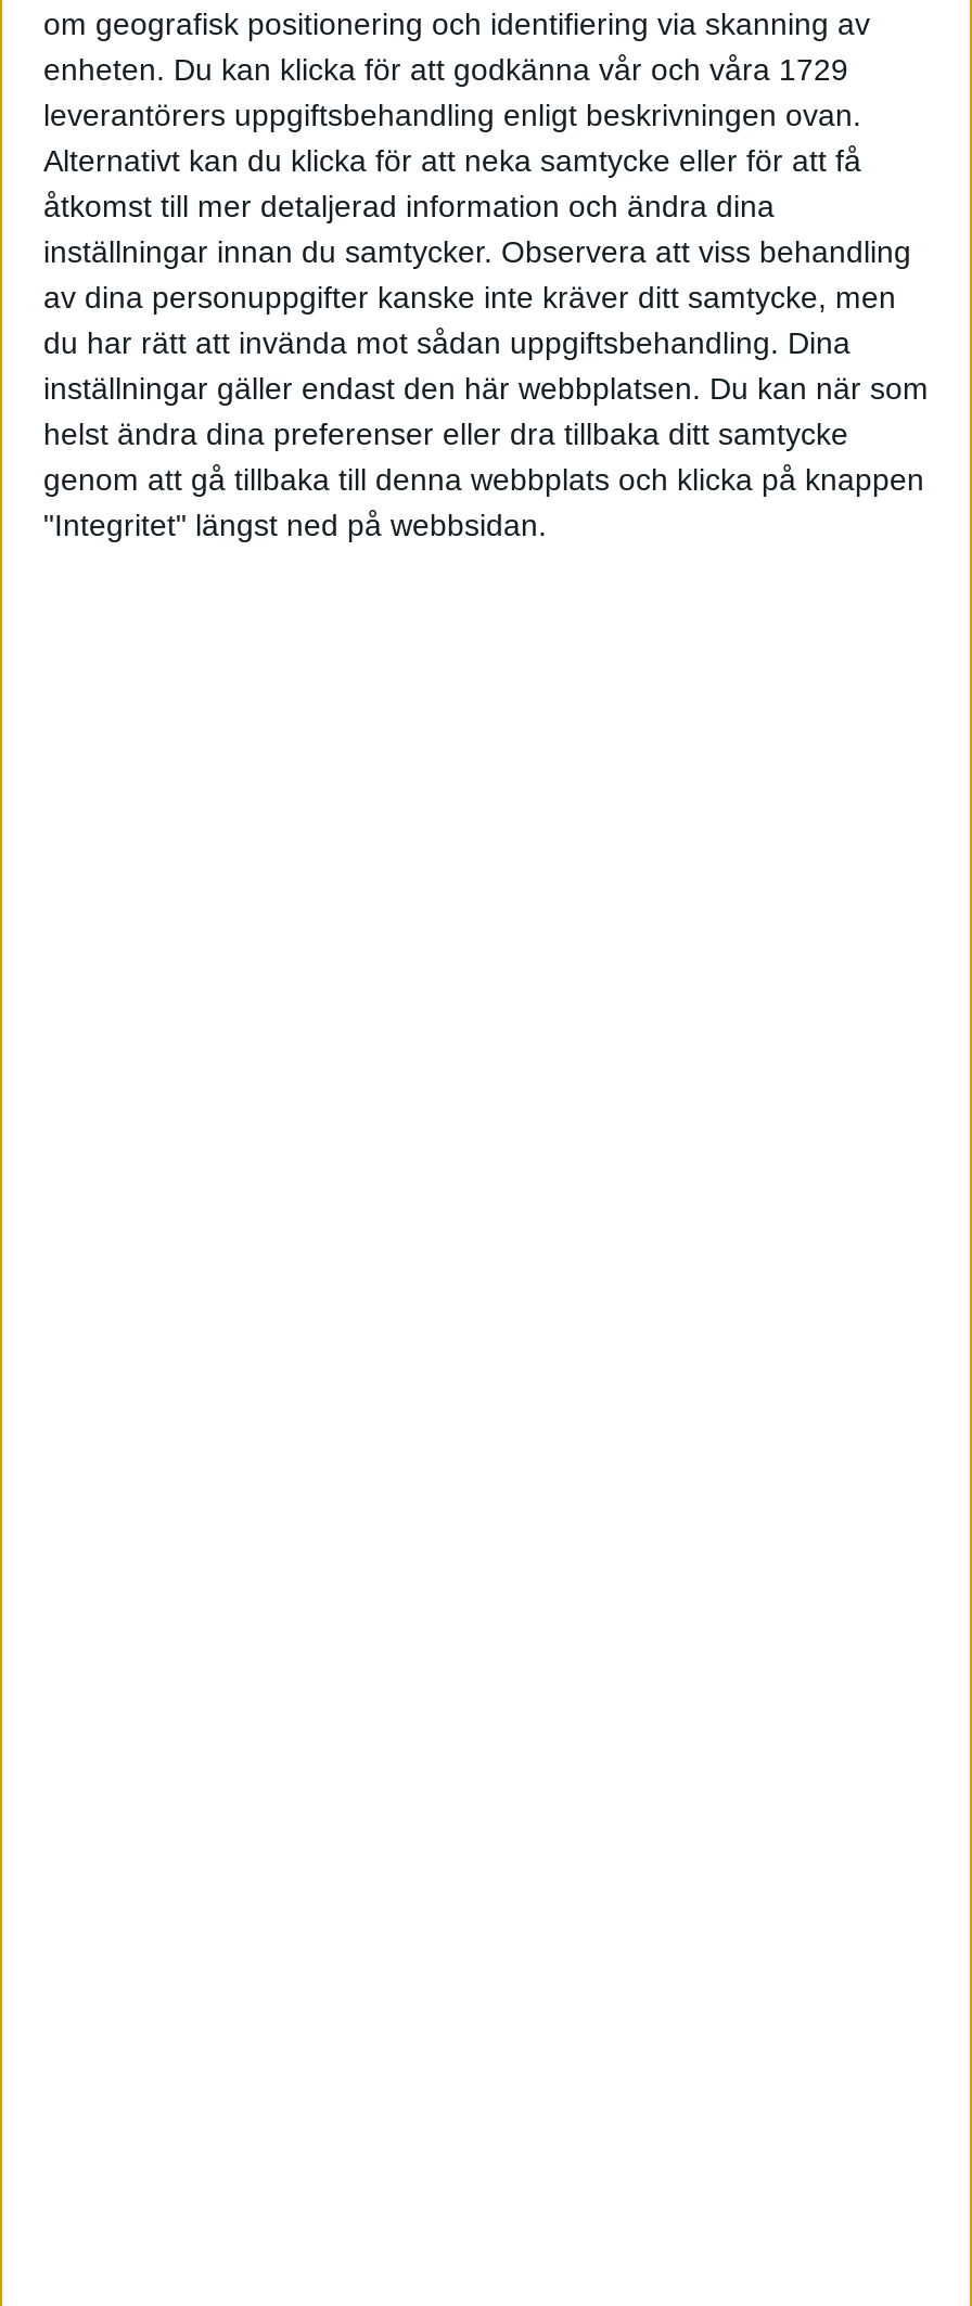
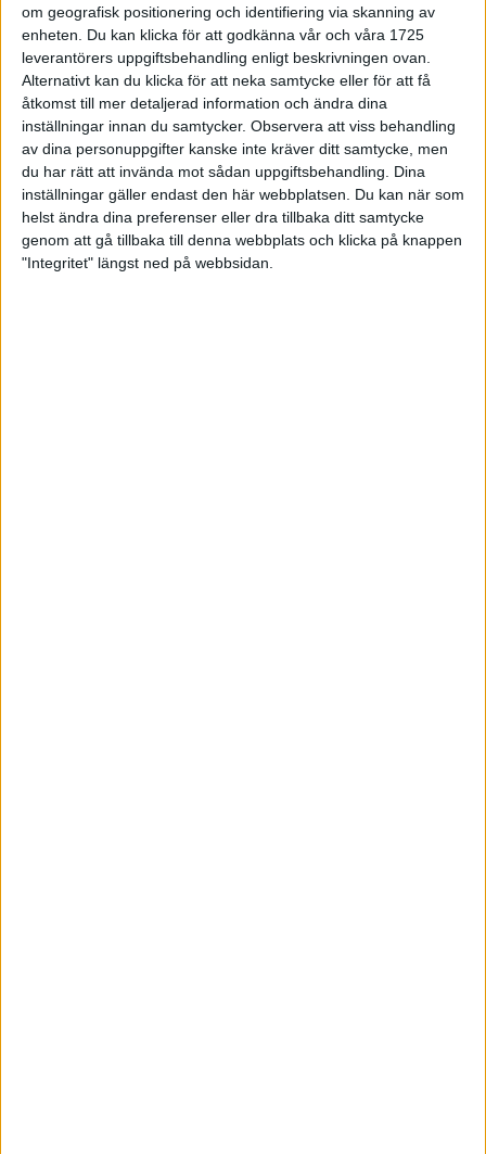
[43,53,848,87] enheten. Du kan klicka för att godkänna vår och våra 1729 -> [22,26,424,44] enheten. Du kan klicka för att godkänna vår och våra 1725

